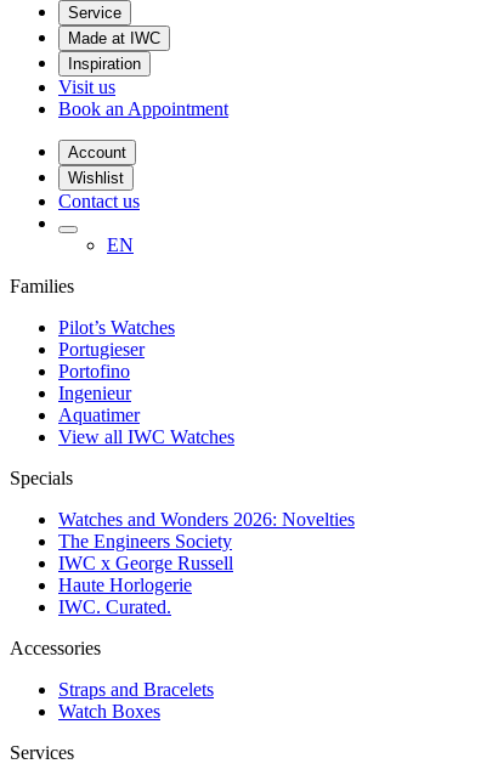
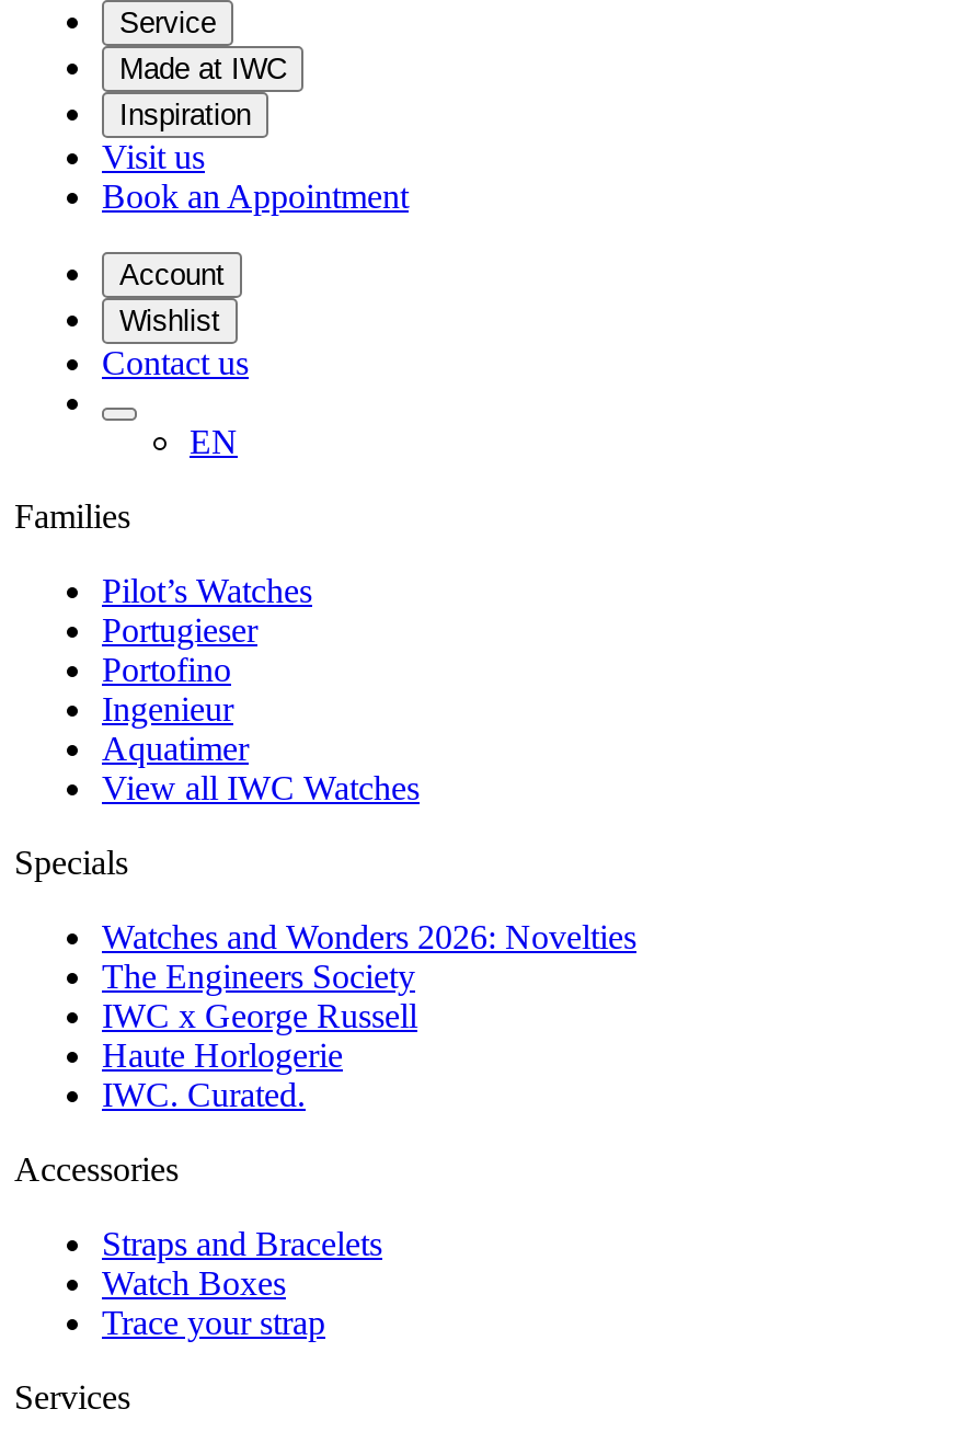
none -> [102,1305,325,1342] Trace your strap

